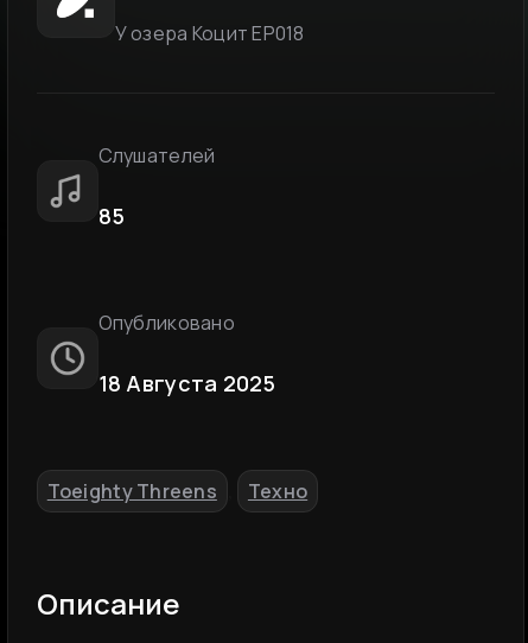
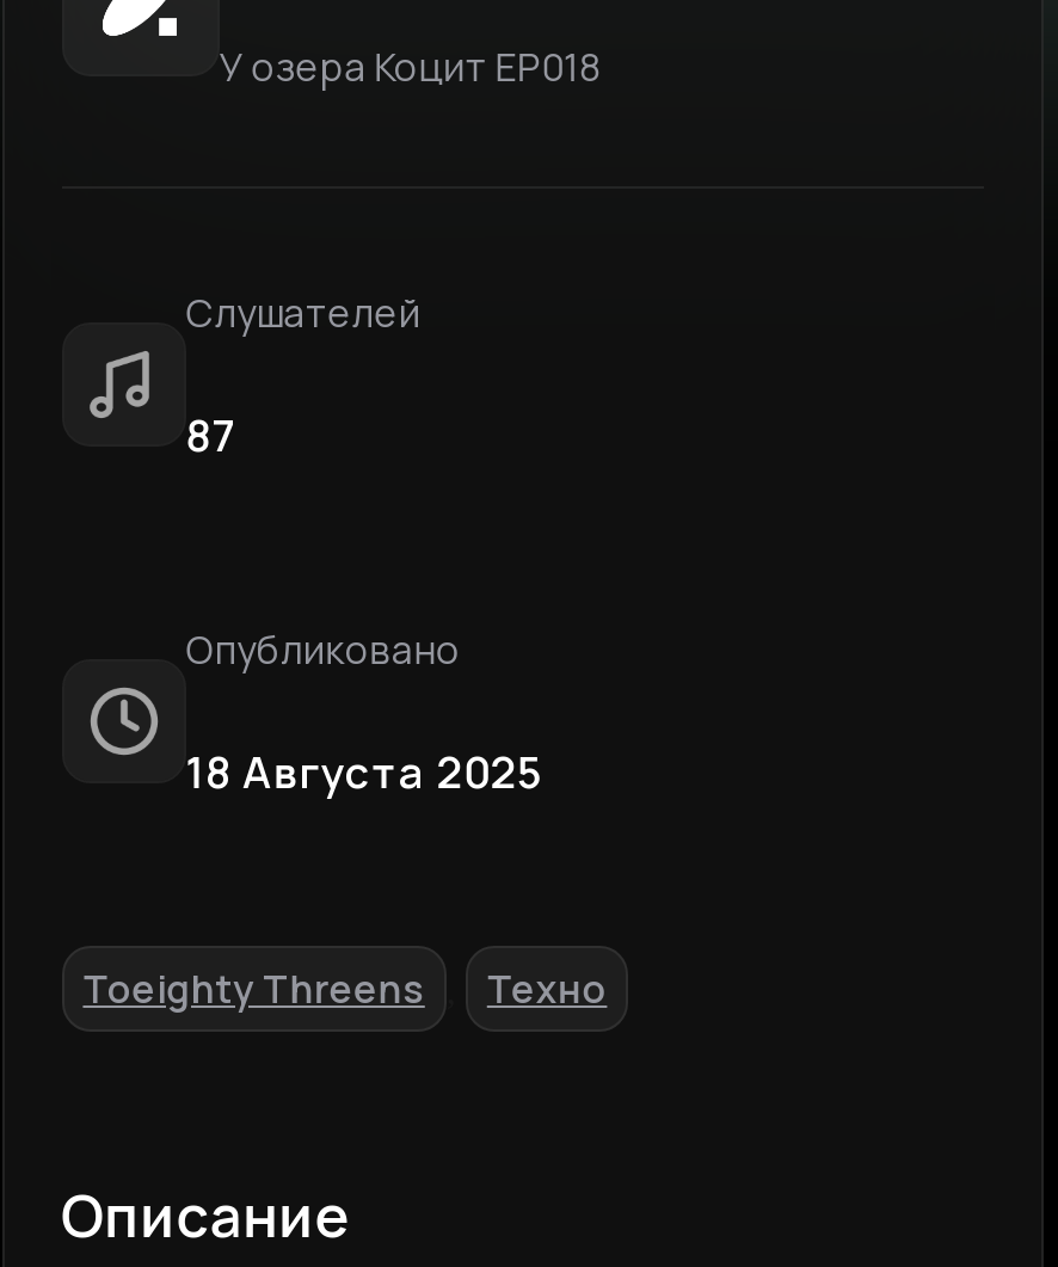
[98,202,125,230] 85 -> [186,406,237,463] 87

